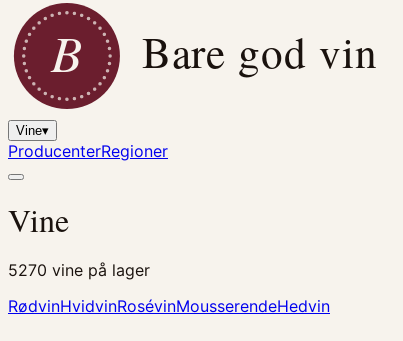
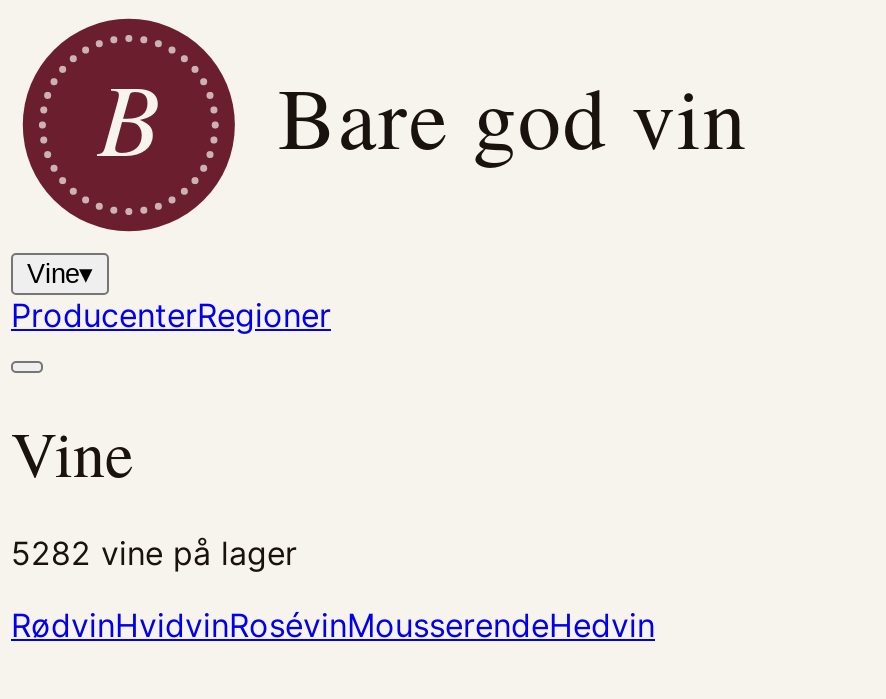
[8,260,150,280] 5270 vine på lager -> [11,532,297,572] 5282 vine på lager

